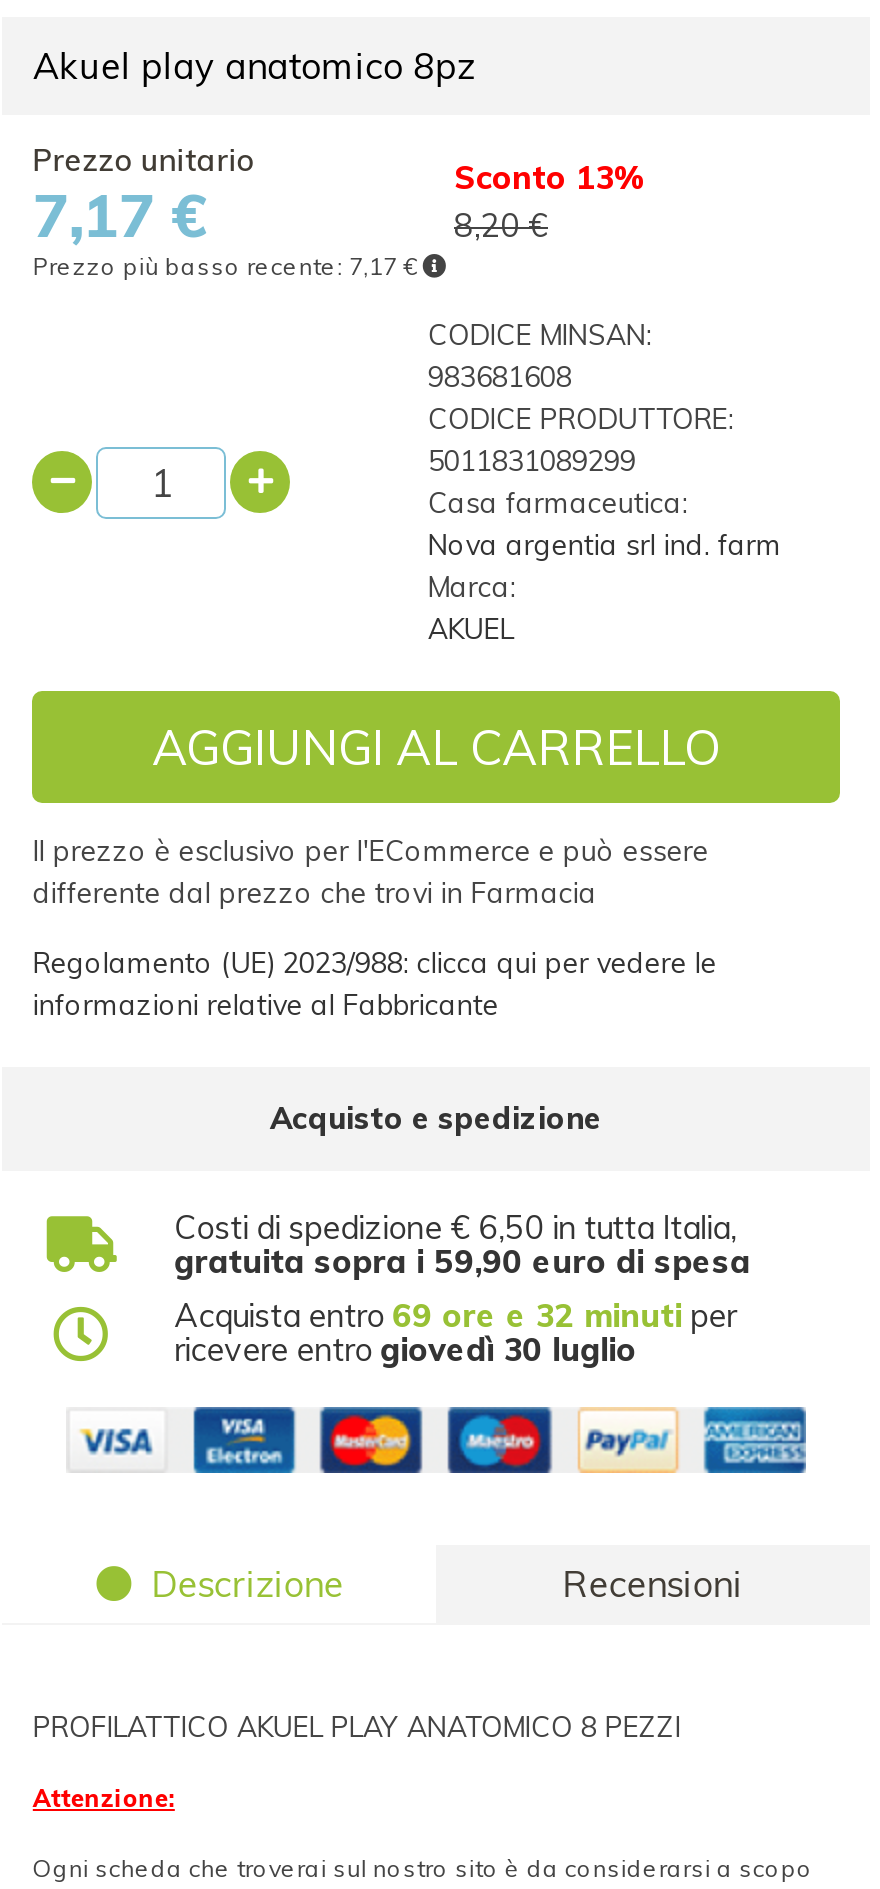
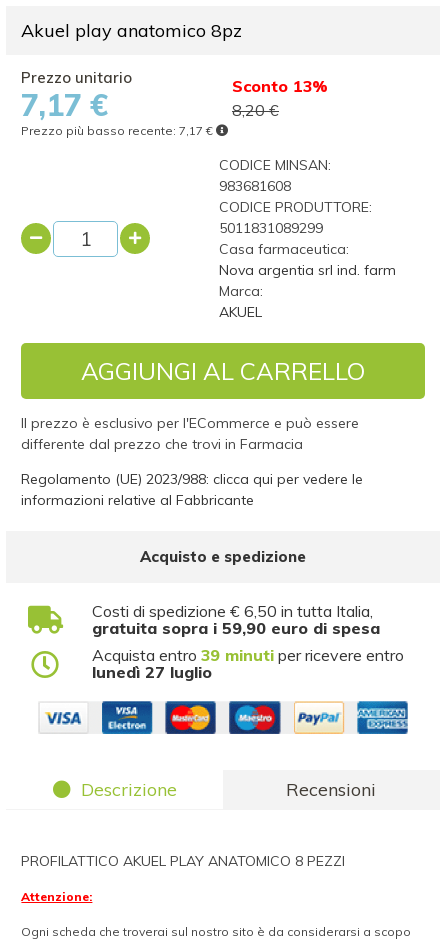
[174,1295,736,1369] Acquista entro 69 ore e 32 minuti per | ricevere entro giovedì 30 luglio -> [92,645,404,682] Acquista entro 39 minuti per ricevere entro | lunedì 27 luglio

